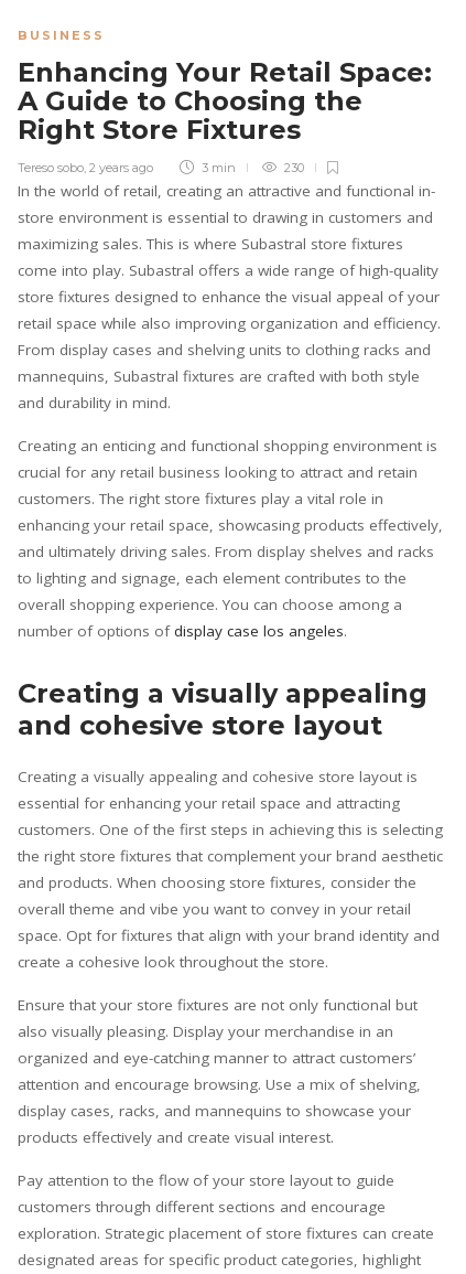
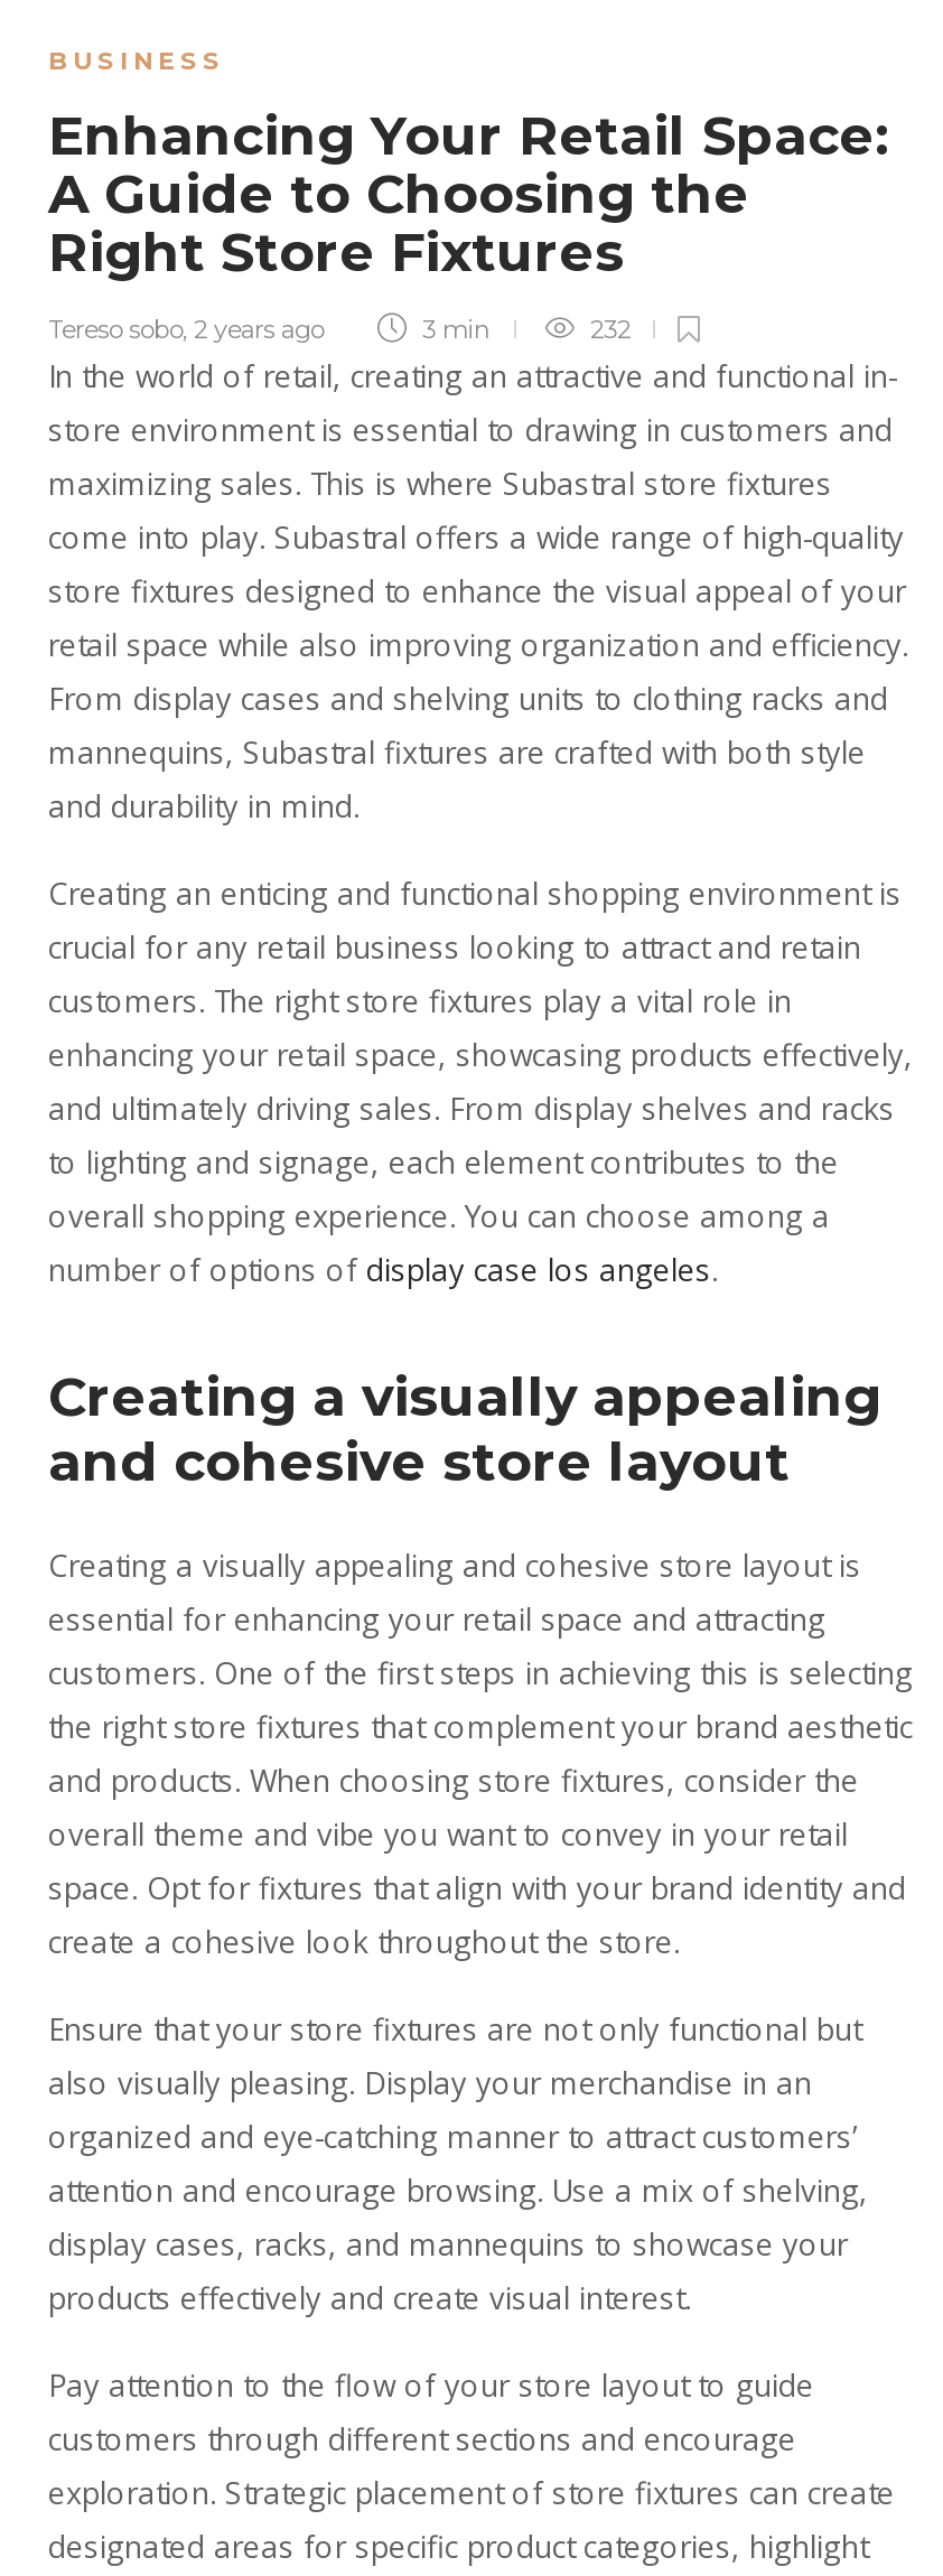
[281,160,304,175] 230 -> [583,313,631,345] 232

